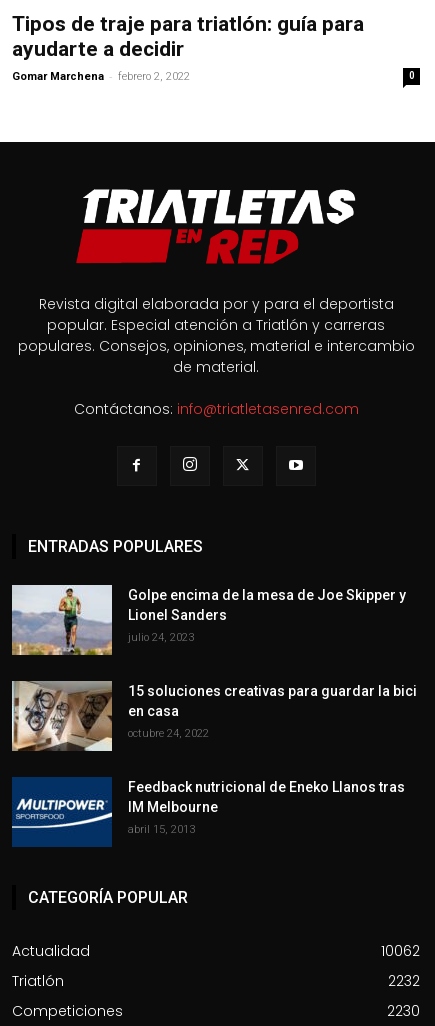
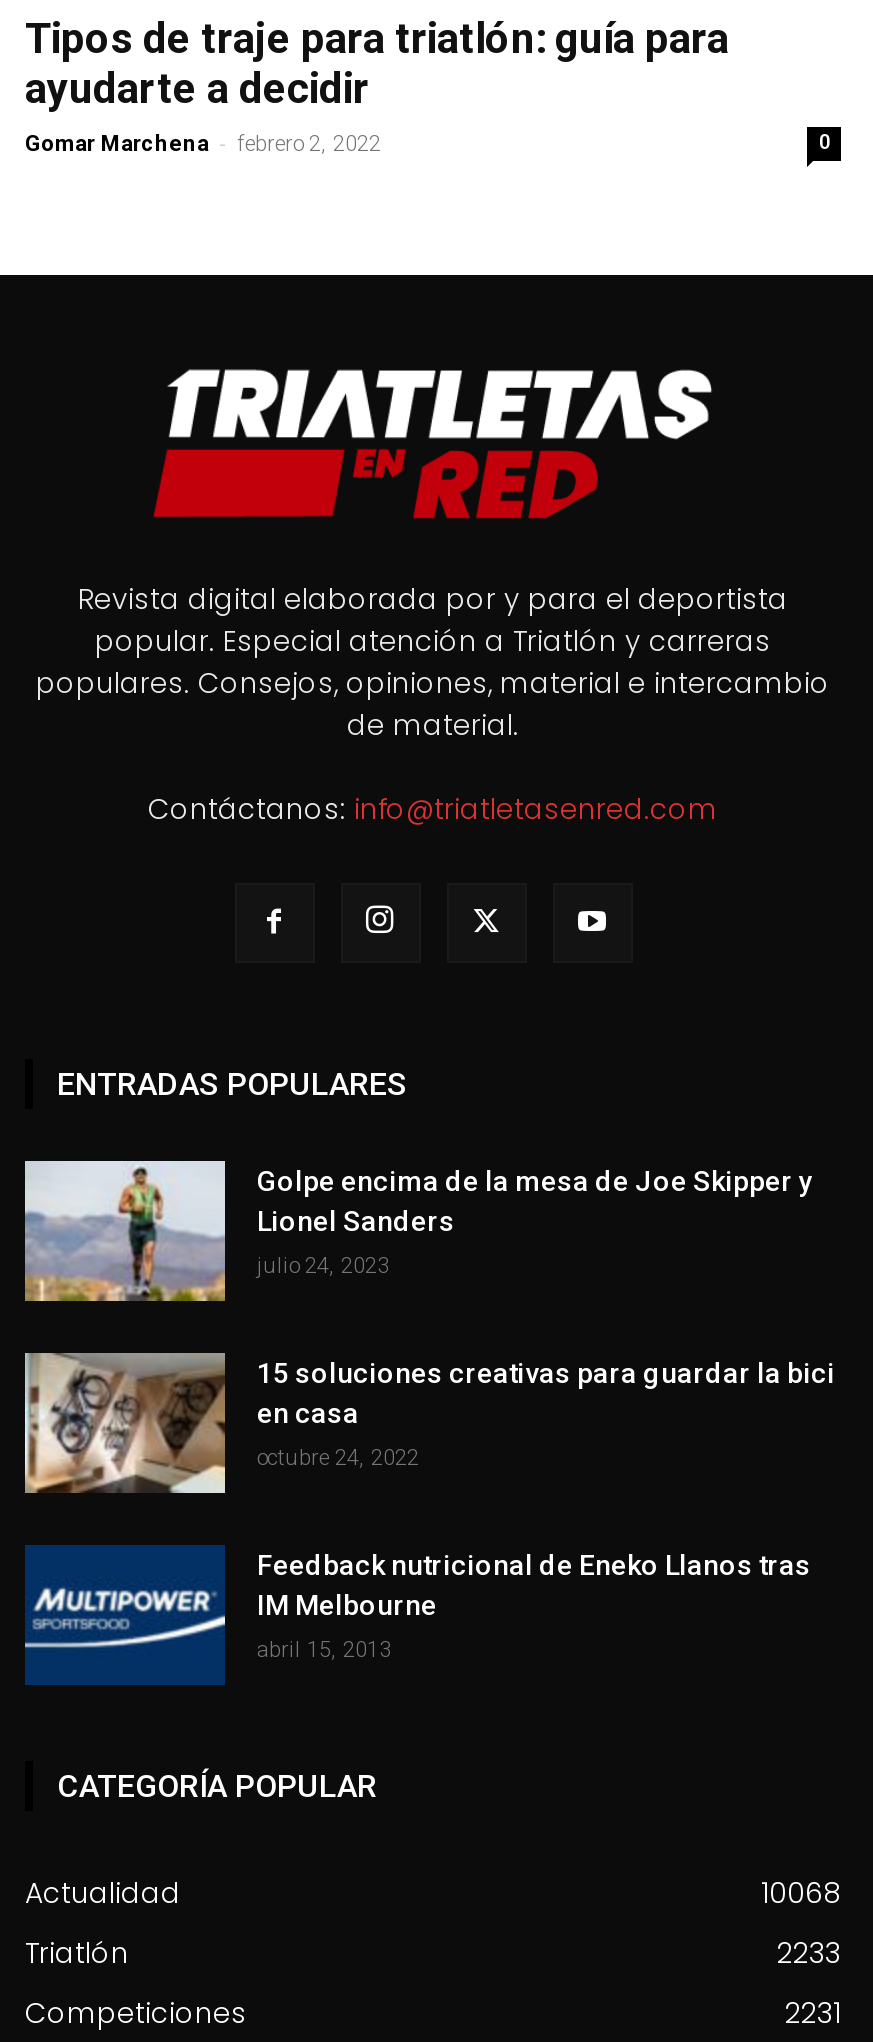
[381,940,420,960] 10062 -> [761,1872,841,1912] 10068
[388,970,420,990] 2232 -> [777,1932,841,1972] 2233
[387,1000,420,1020] 2230 -> [785,1992,841,2032] 2231

